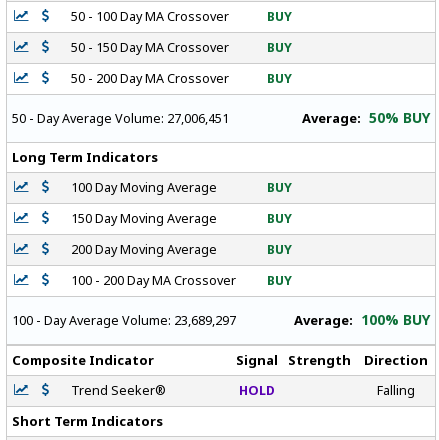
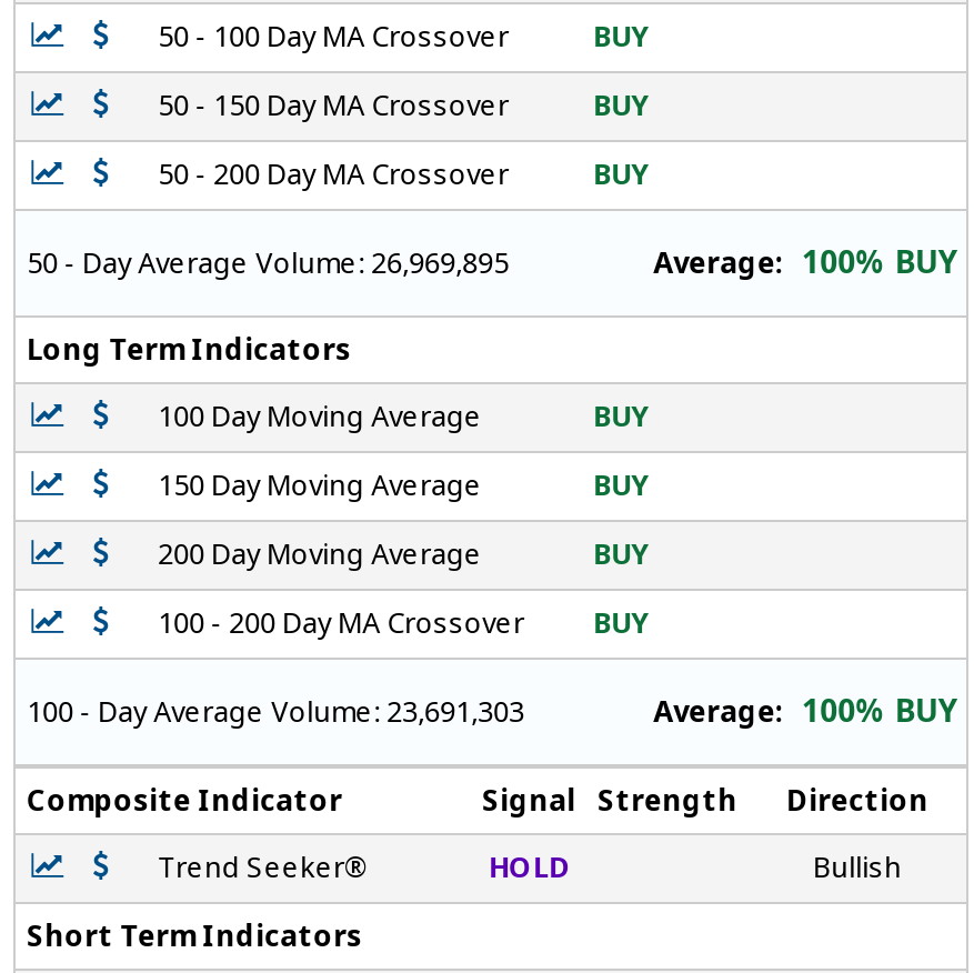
[12,110,229,127] 50 - Day Average Volume: 27,006,451 -> [27,245,509,283] 50 - Day Average Volume: 26,969,895
[302,108,430,127] Average: 50% BUY -> [653,241,955,283] Average: 100% BUY
[12,312,236,329] 100 - Day Average Volume: 23,689,297 -> [27,694,524,732] 100 - Day Average Volume: 23,691,303
[377,382,415,399] Falling -> [813,849,902,887] Bullish

